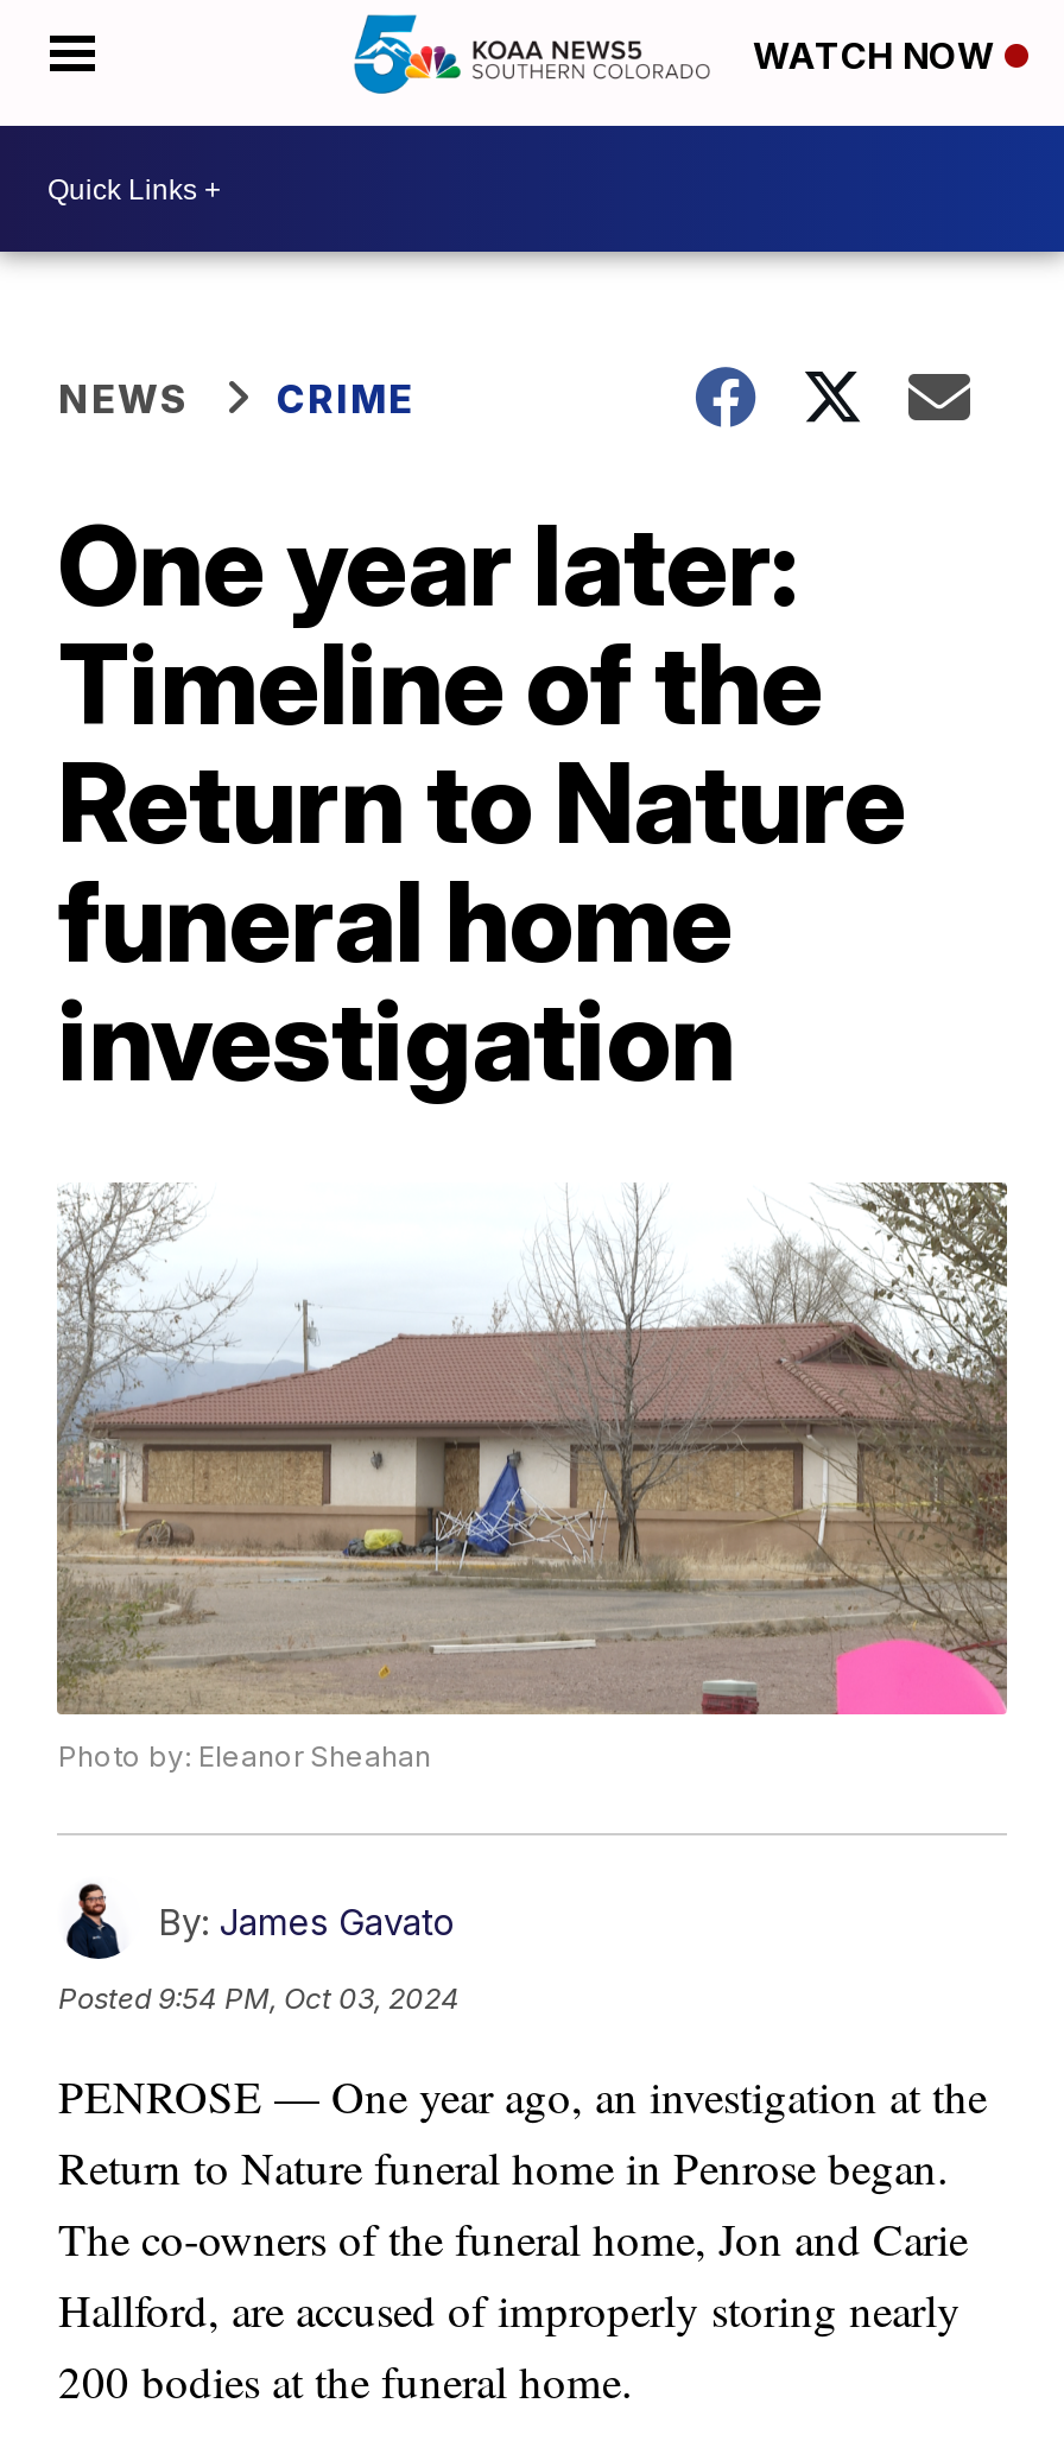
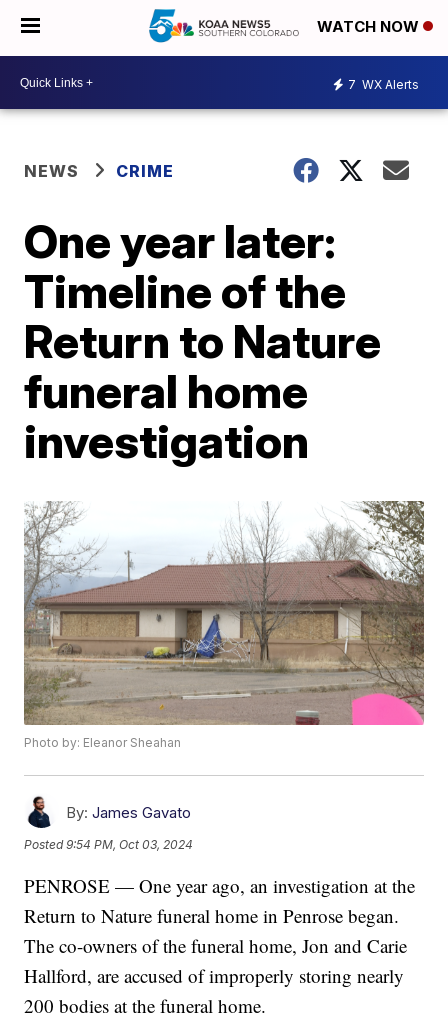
none -> [348,76,419,91] 7 WX Alerts

